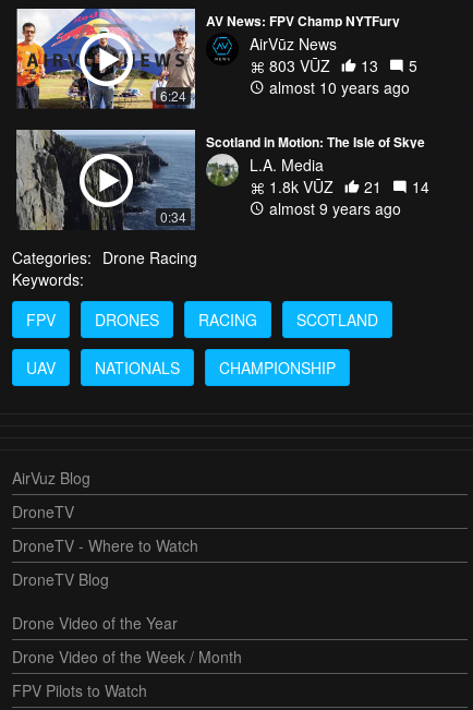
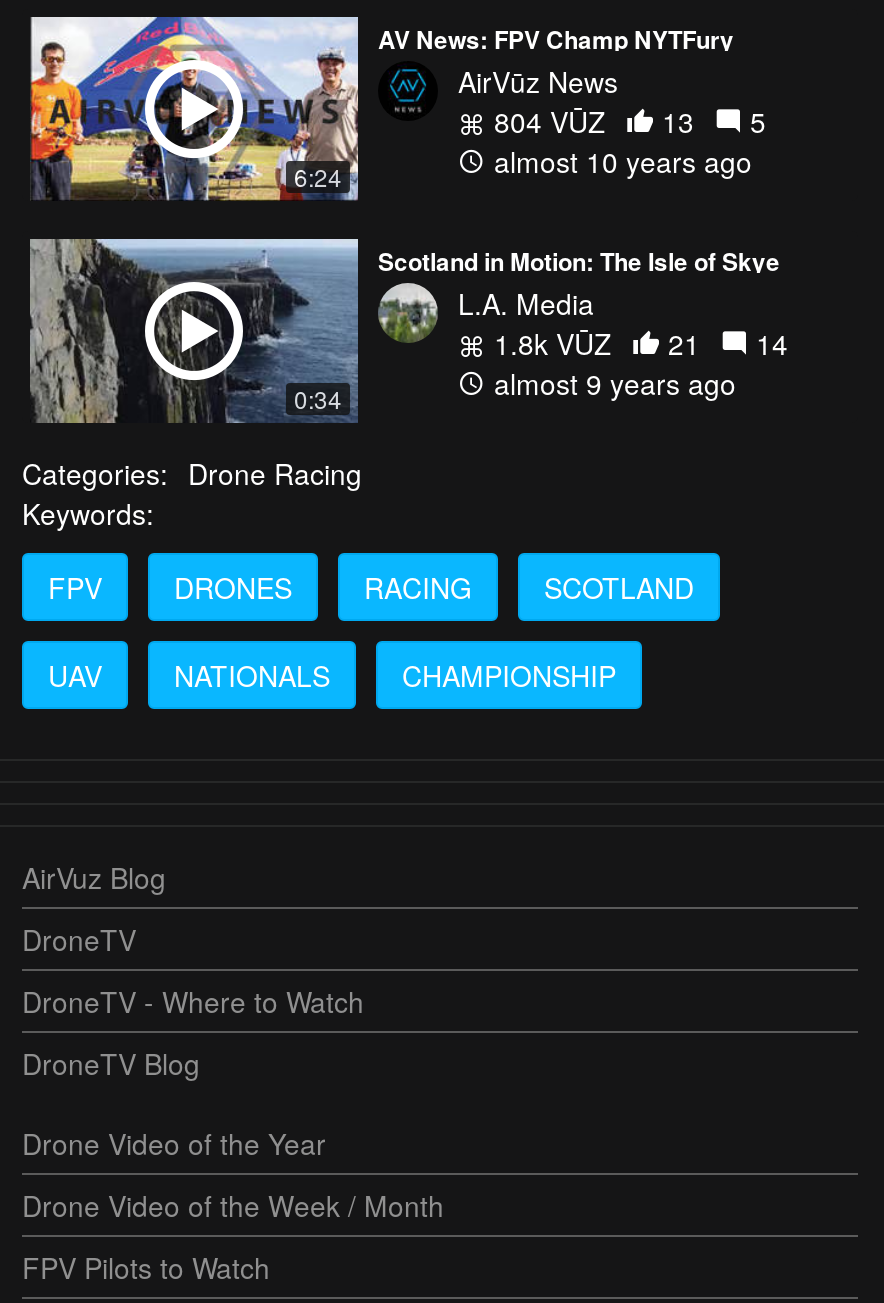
[265,55,417,77] 803 VŪZ 13 5 -> [486,101,766,141] 804 VŪZ 13 5

